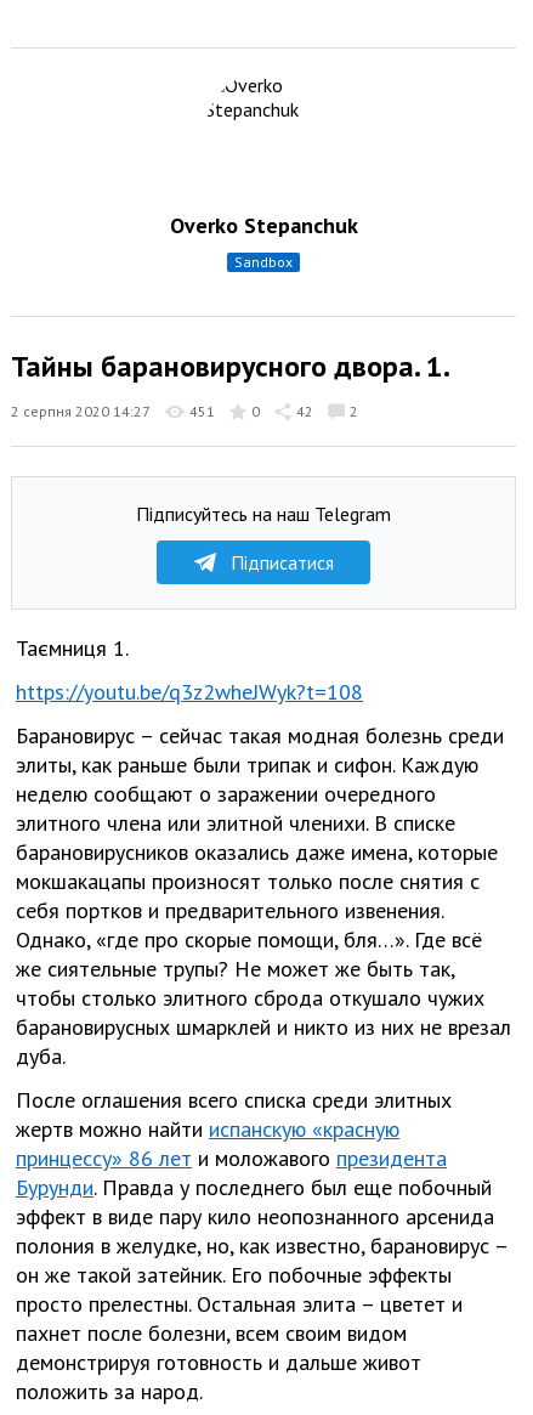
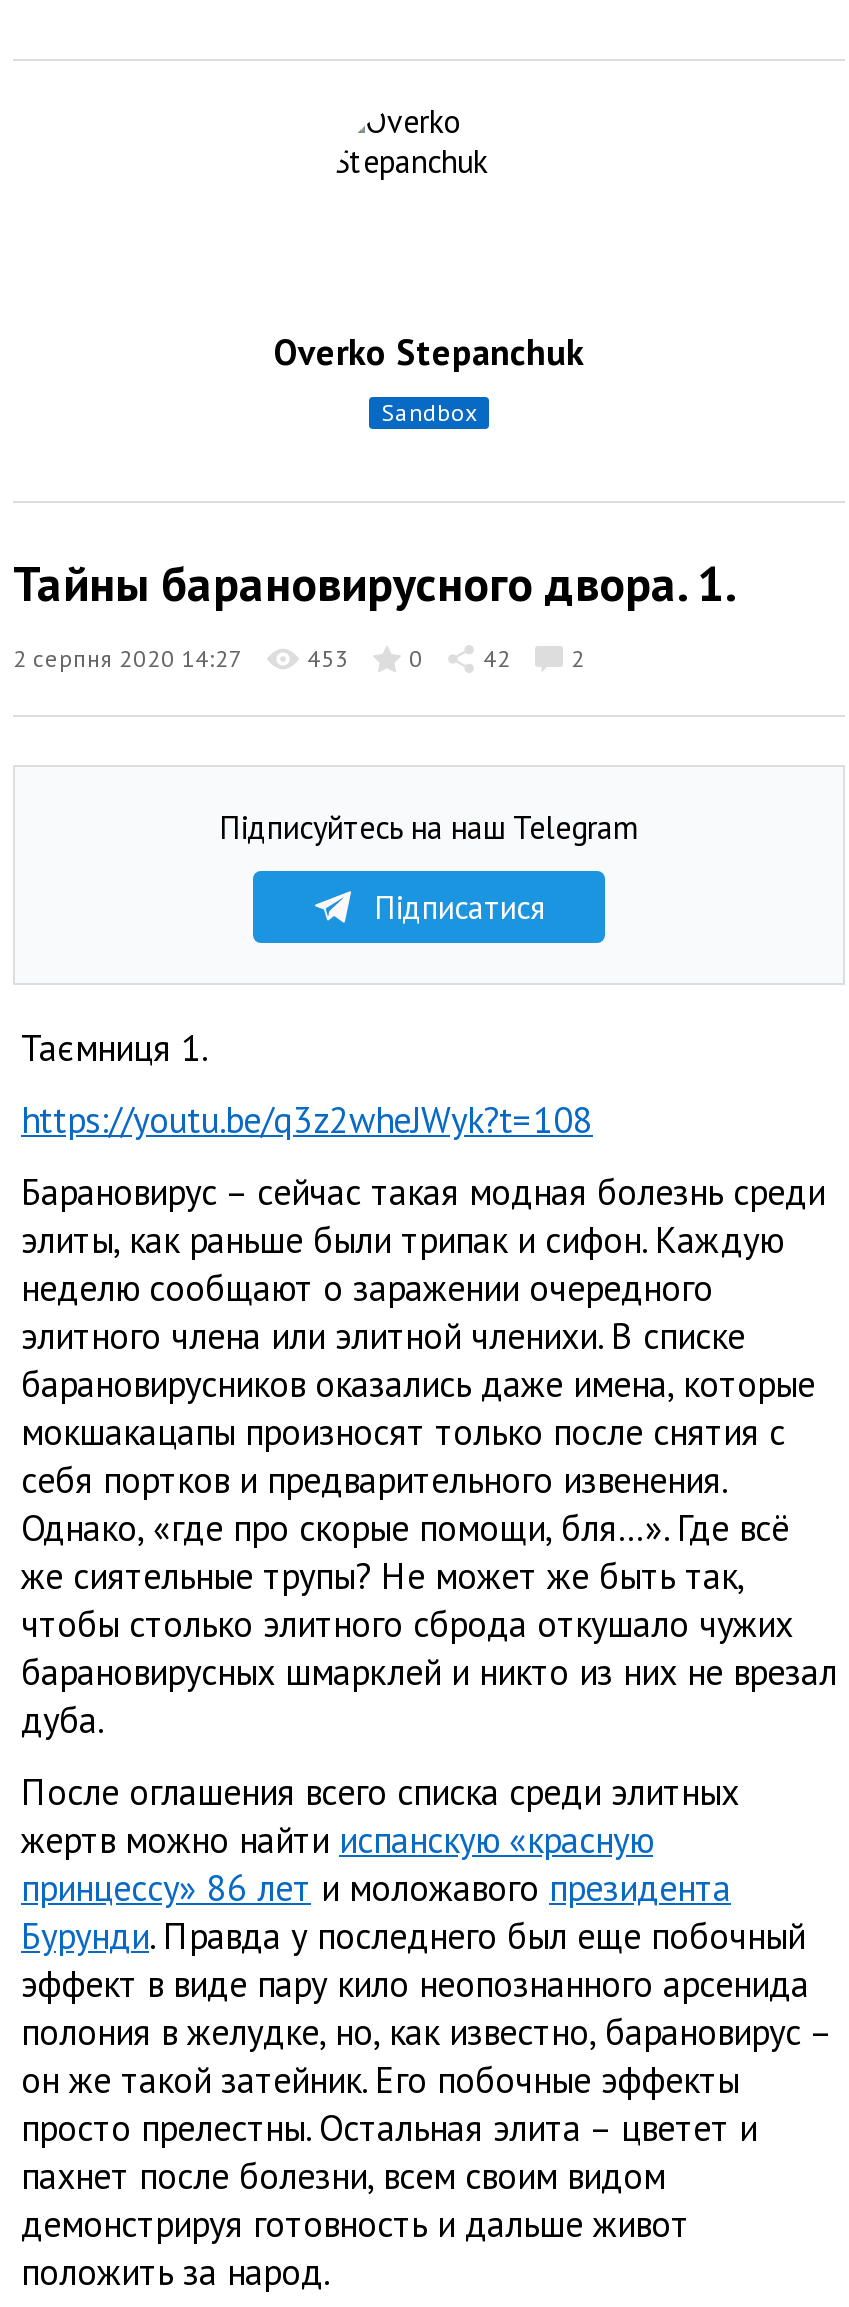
[189,401,358,420] 451 0 42 2 -> [307,642,585,672] 453 0 42 2

